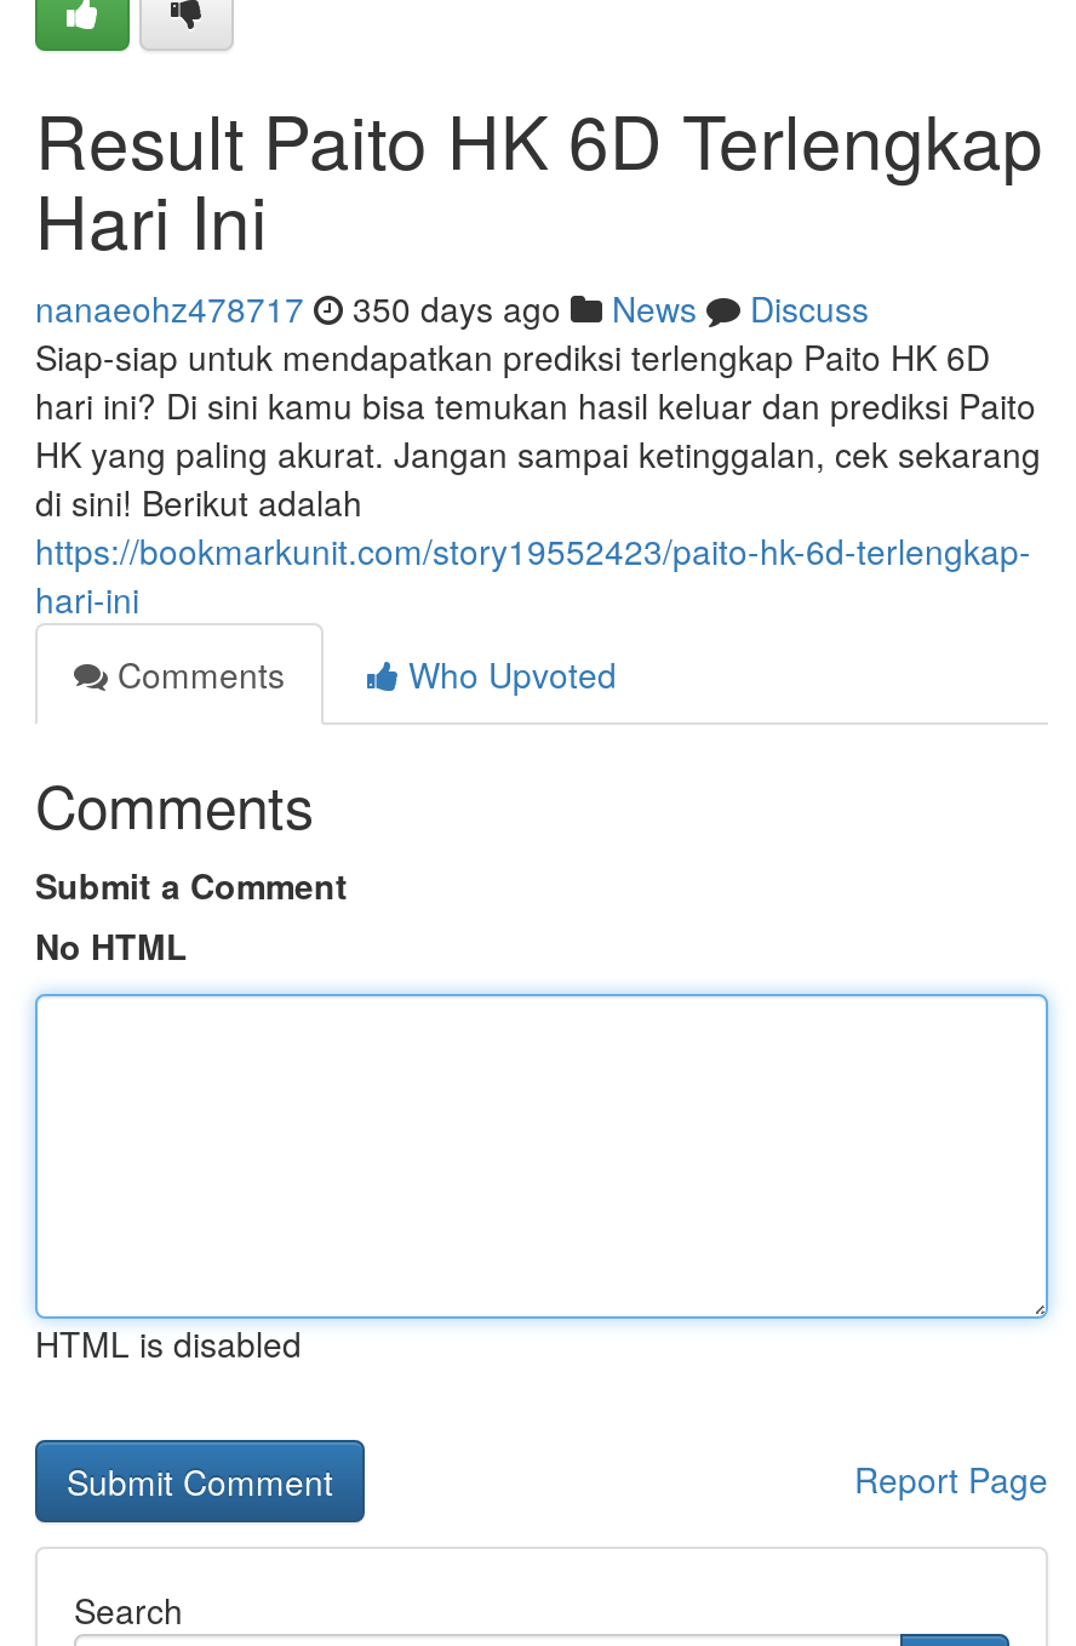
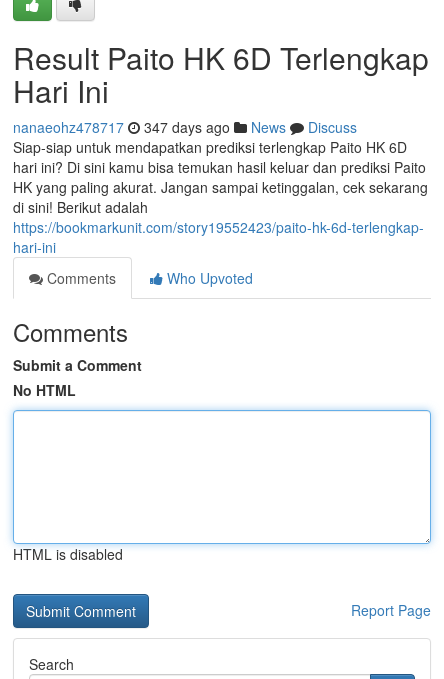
[35,284,869,332] nanaeohz478717 350 days ago News Discuss -> [13,117,357,137] nanaeohz478717 347 days ago News Discuss

